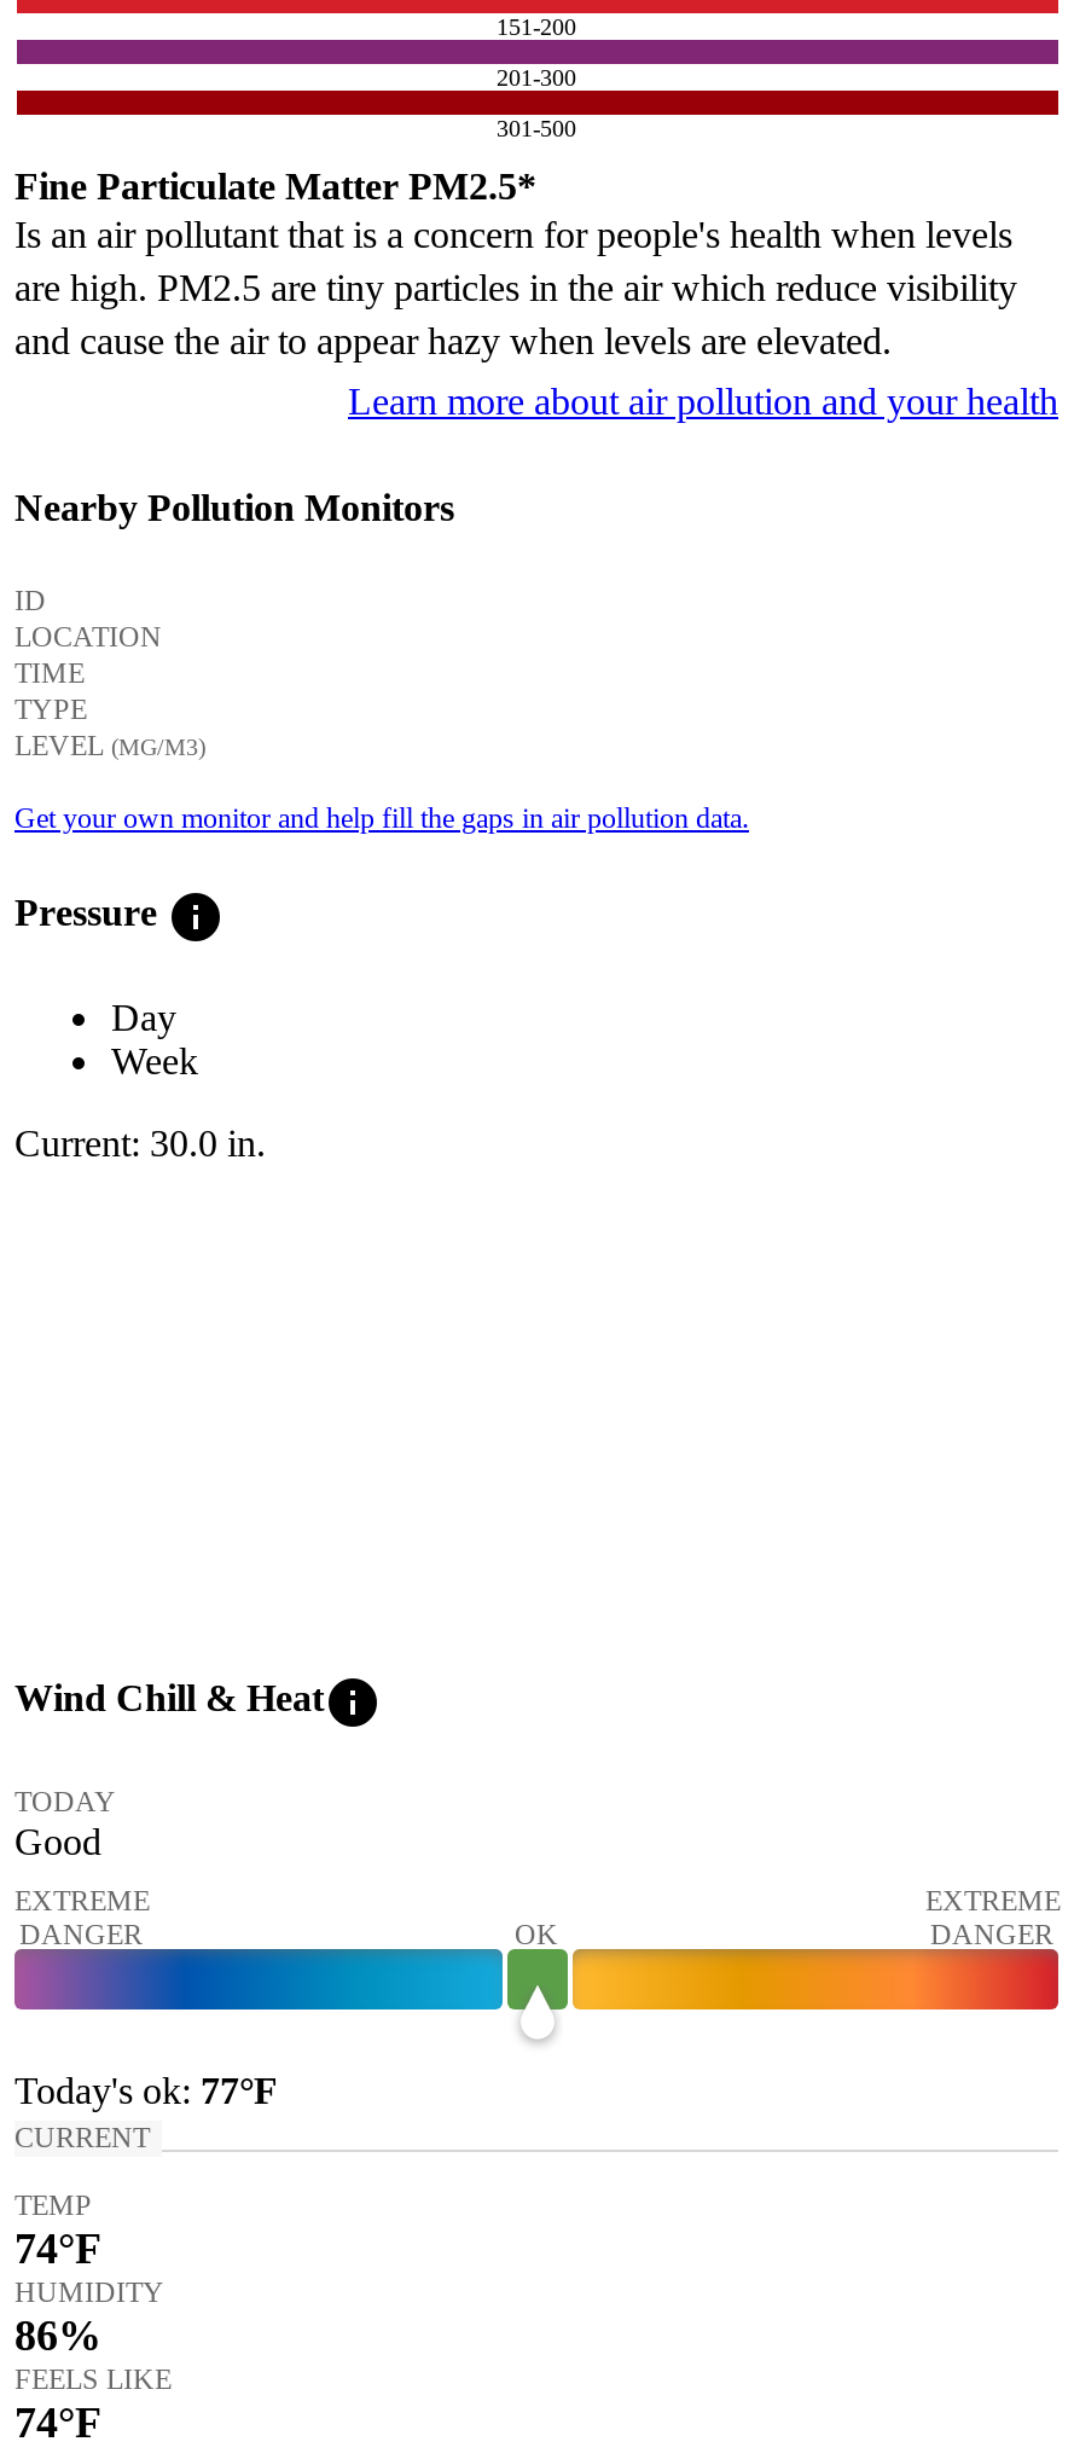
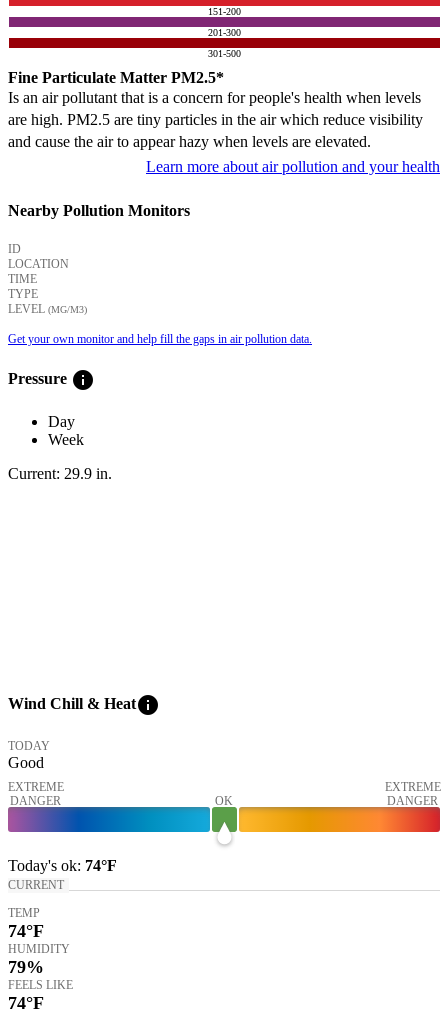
[14,1123,266,1164] Current: 30.0 in. -> [8,465,112,482] Current: 29.9 in.
[14,2069,278,2110] Today's ok: 77°F -> [8,856,117,873] Today's ok: 74°F
[14,2310,101,2359] 86% -> [8,956,44,976] 79%

